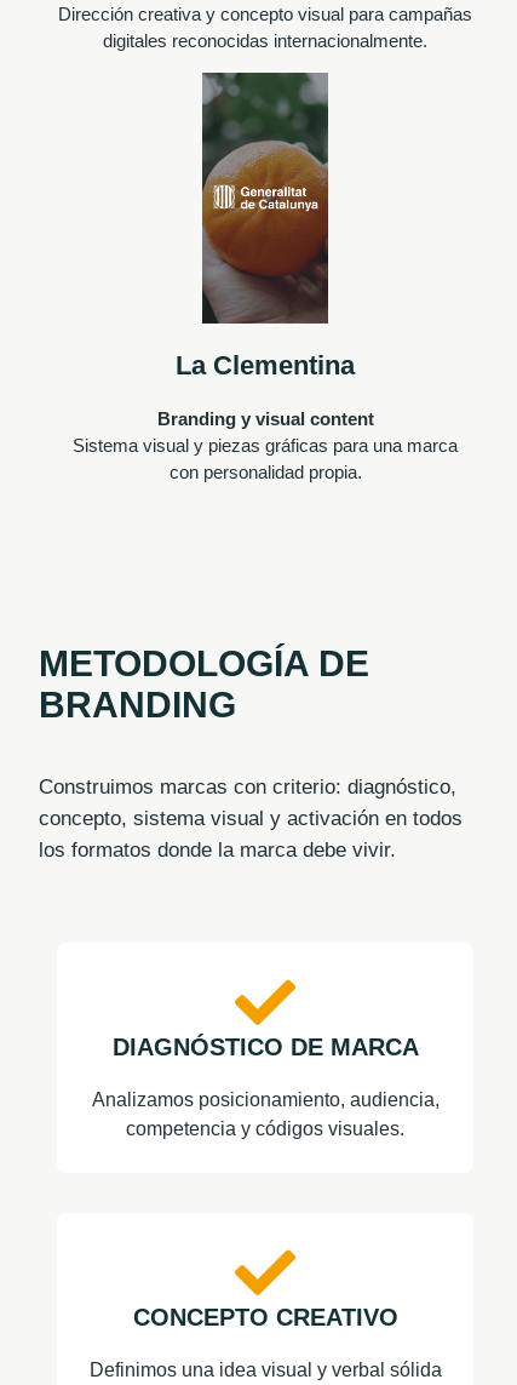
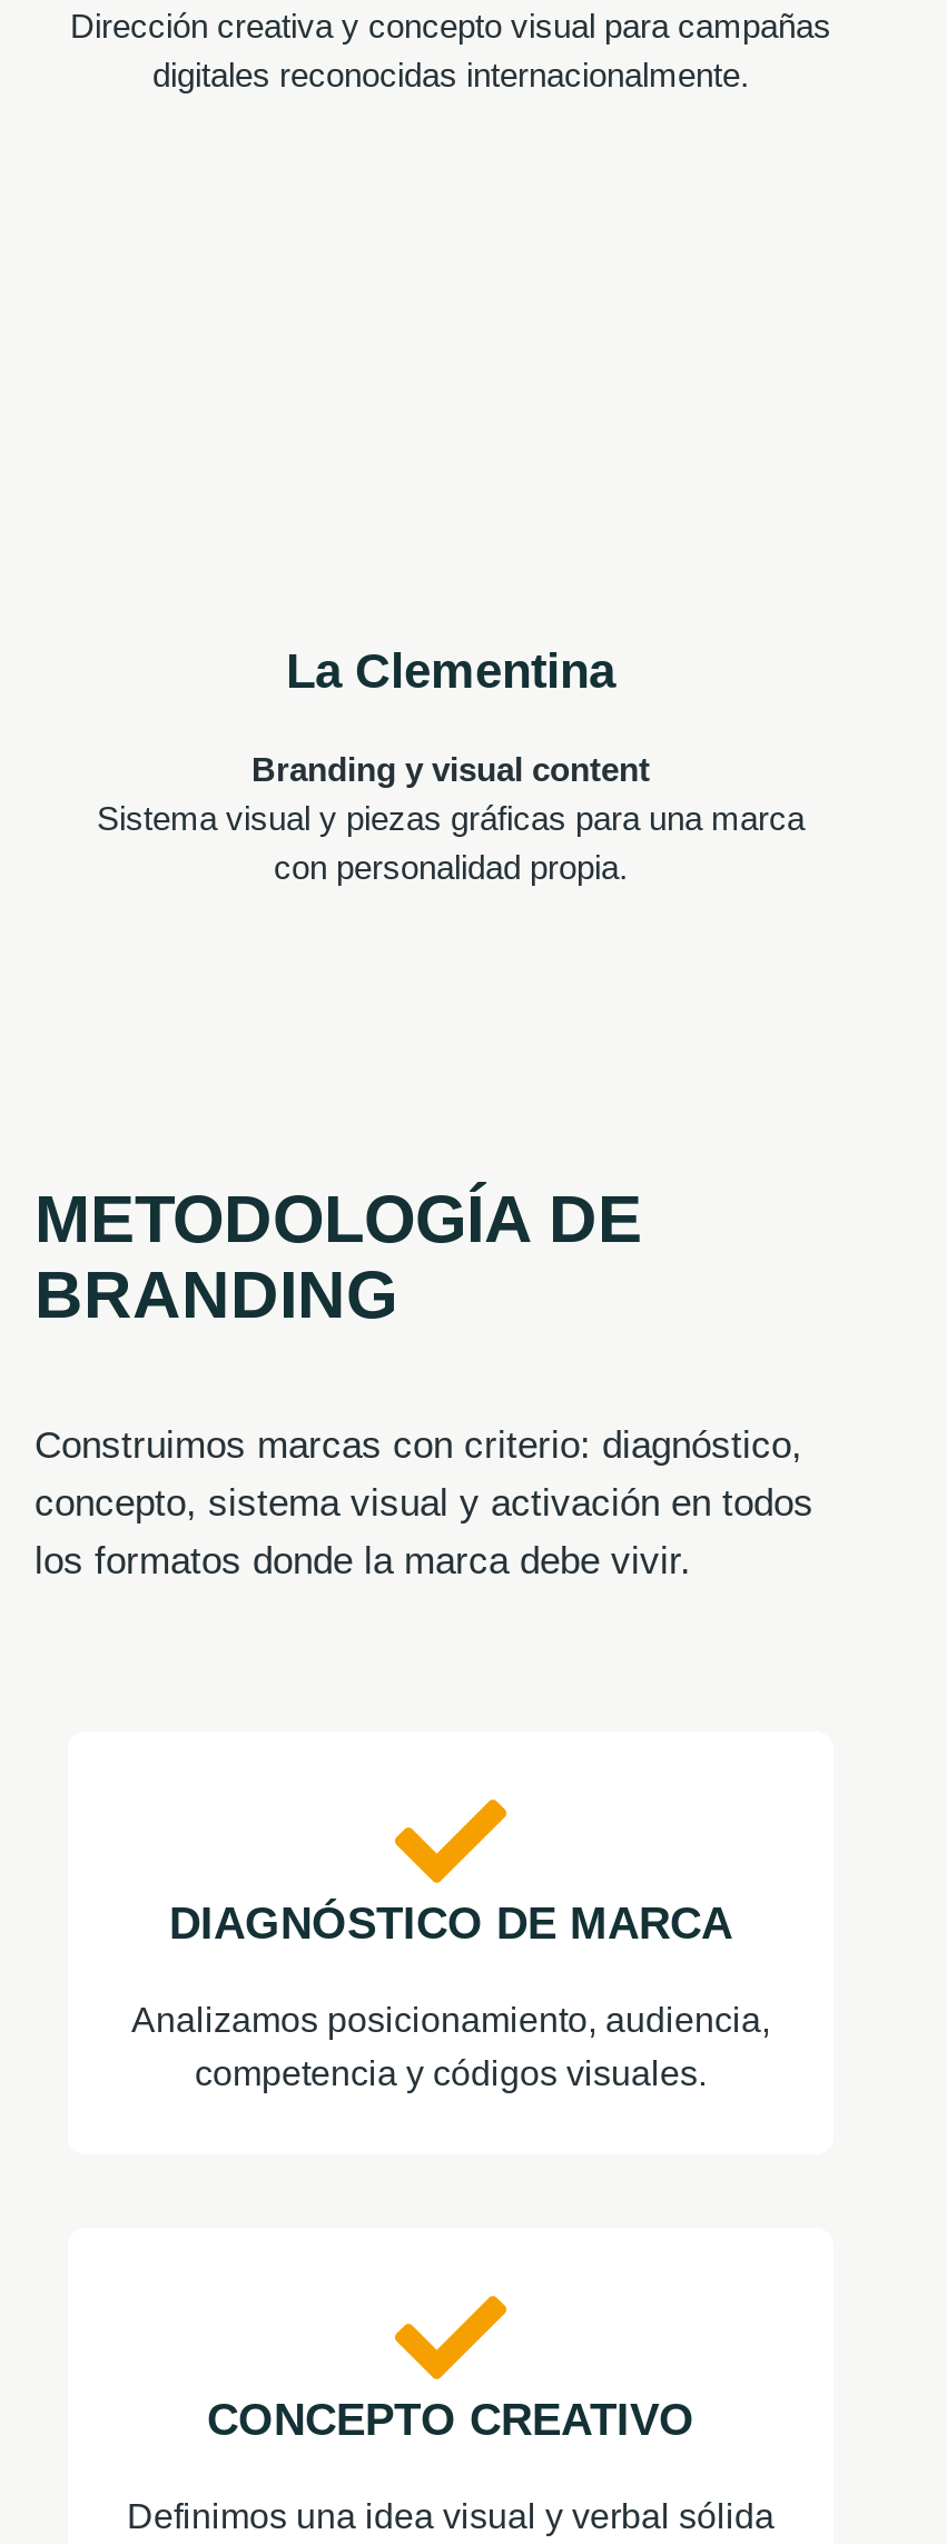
[201,71,329,325] [image] -> none

